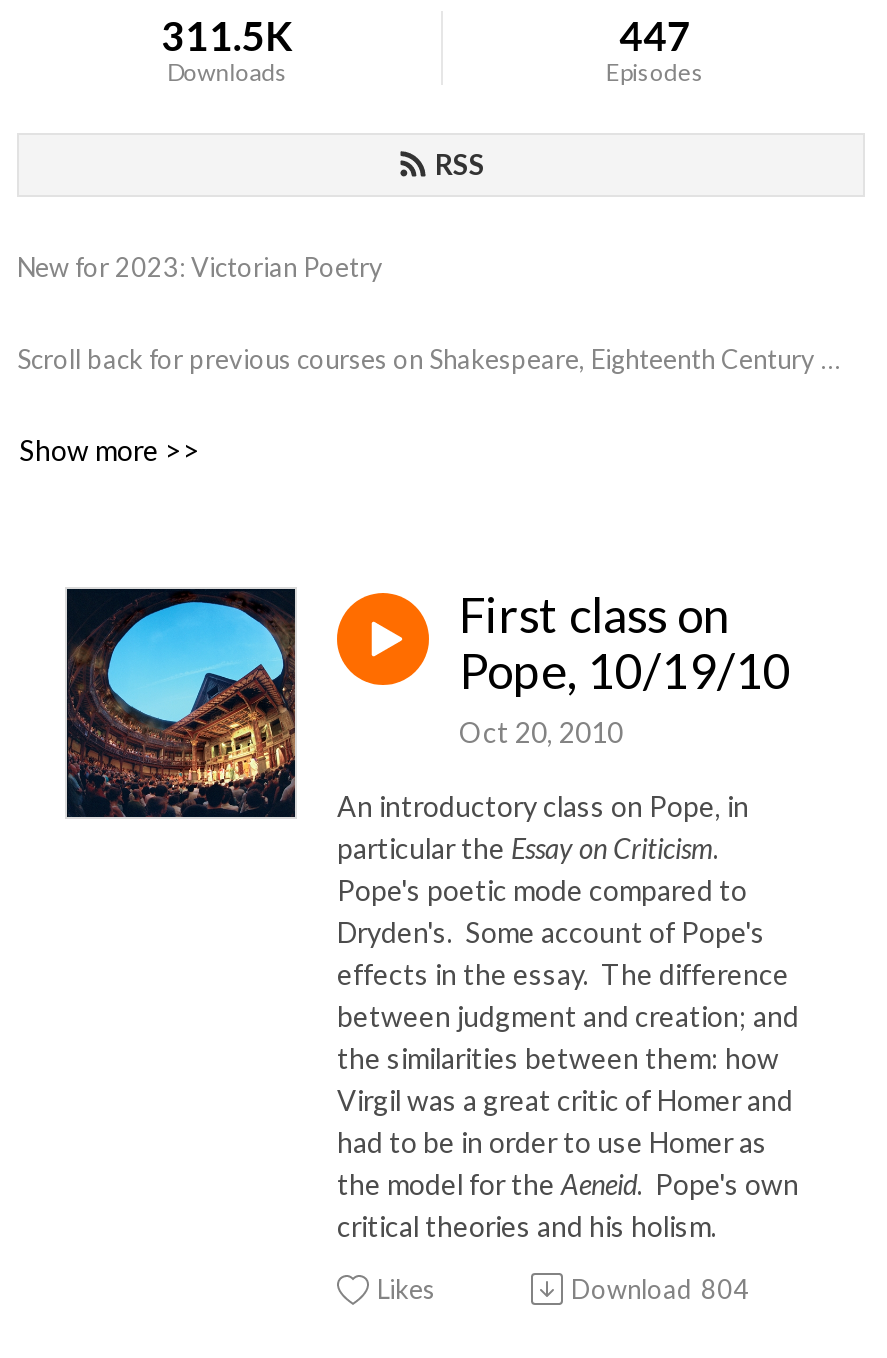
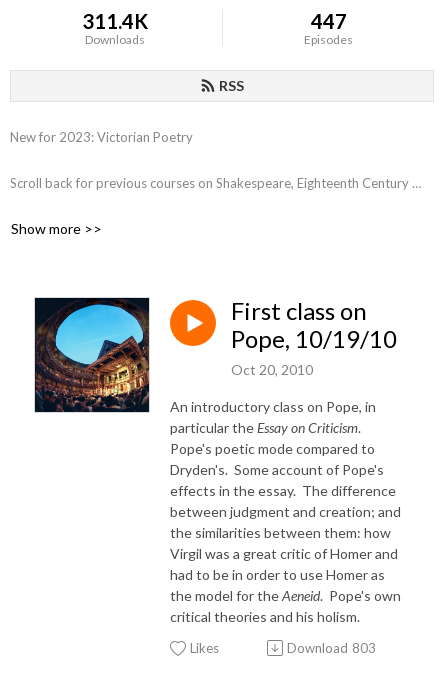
[161,11,293,59] 311.5K -> [82,9,148,33] 311.4K
[571,1273,749,1305] Download 804 -> [287,640,376,656] Download 803

